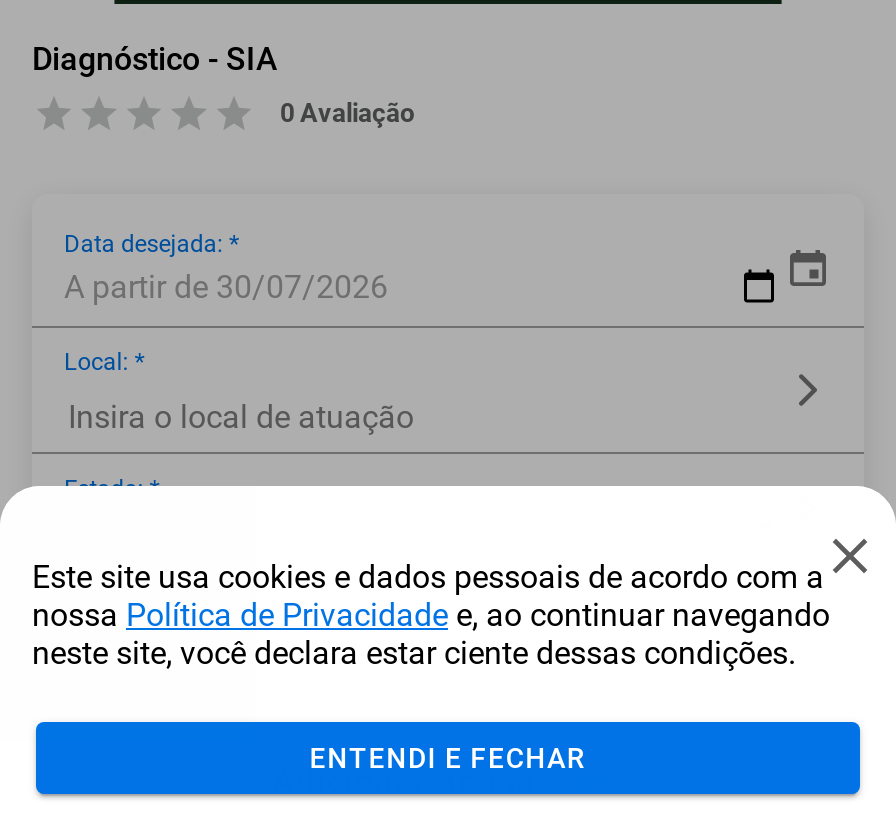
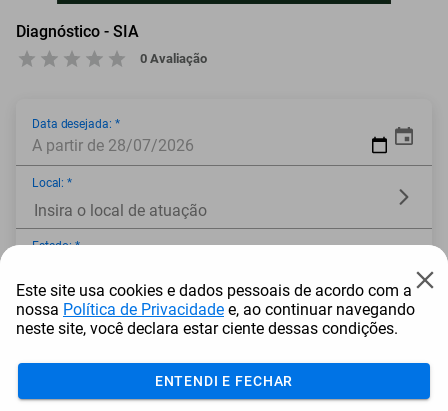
[64,267,388,305] A partir de 30/07/2026 -> [32,136,194,155] A partir de 28/07/2026

